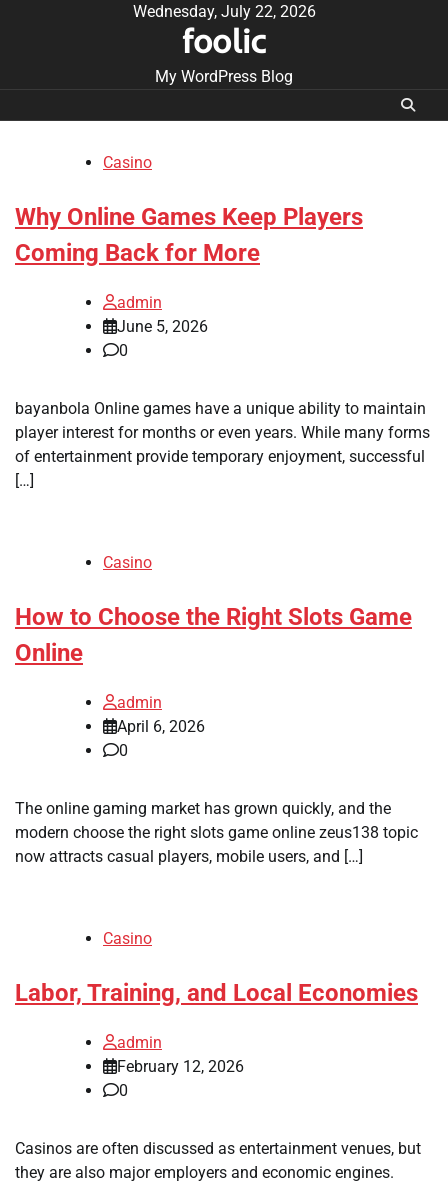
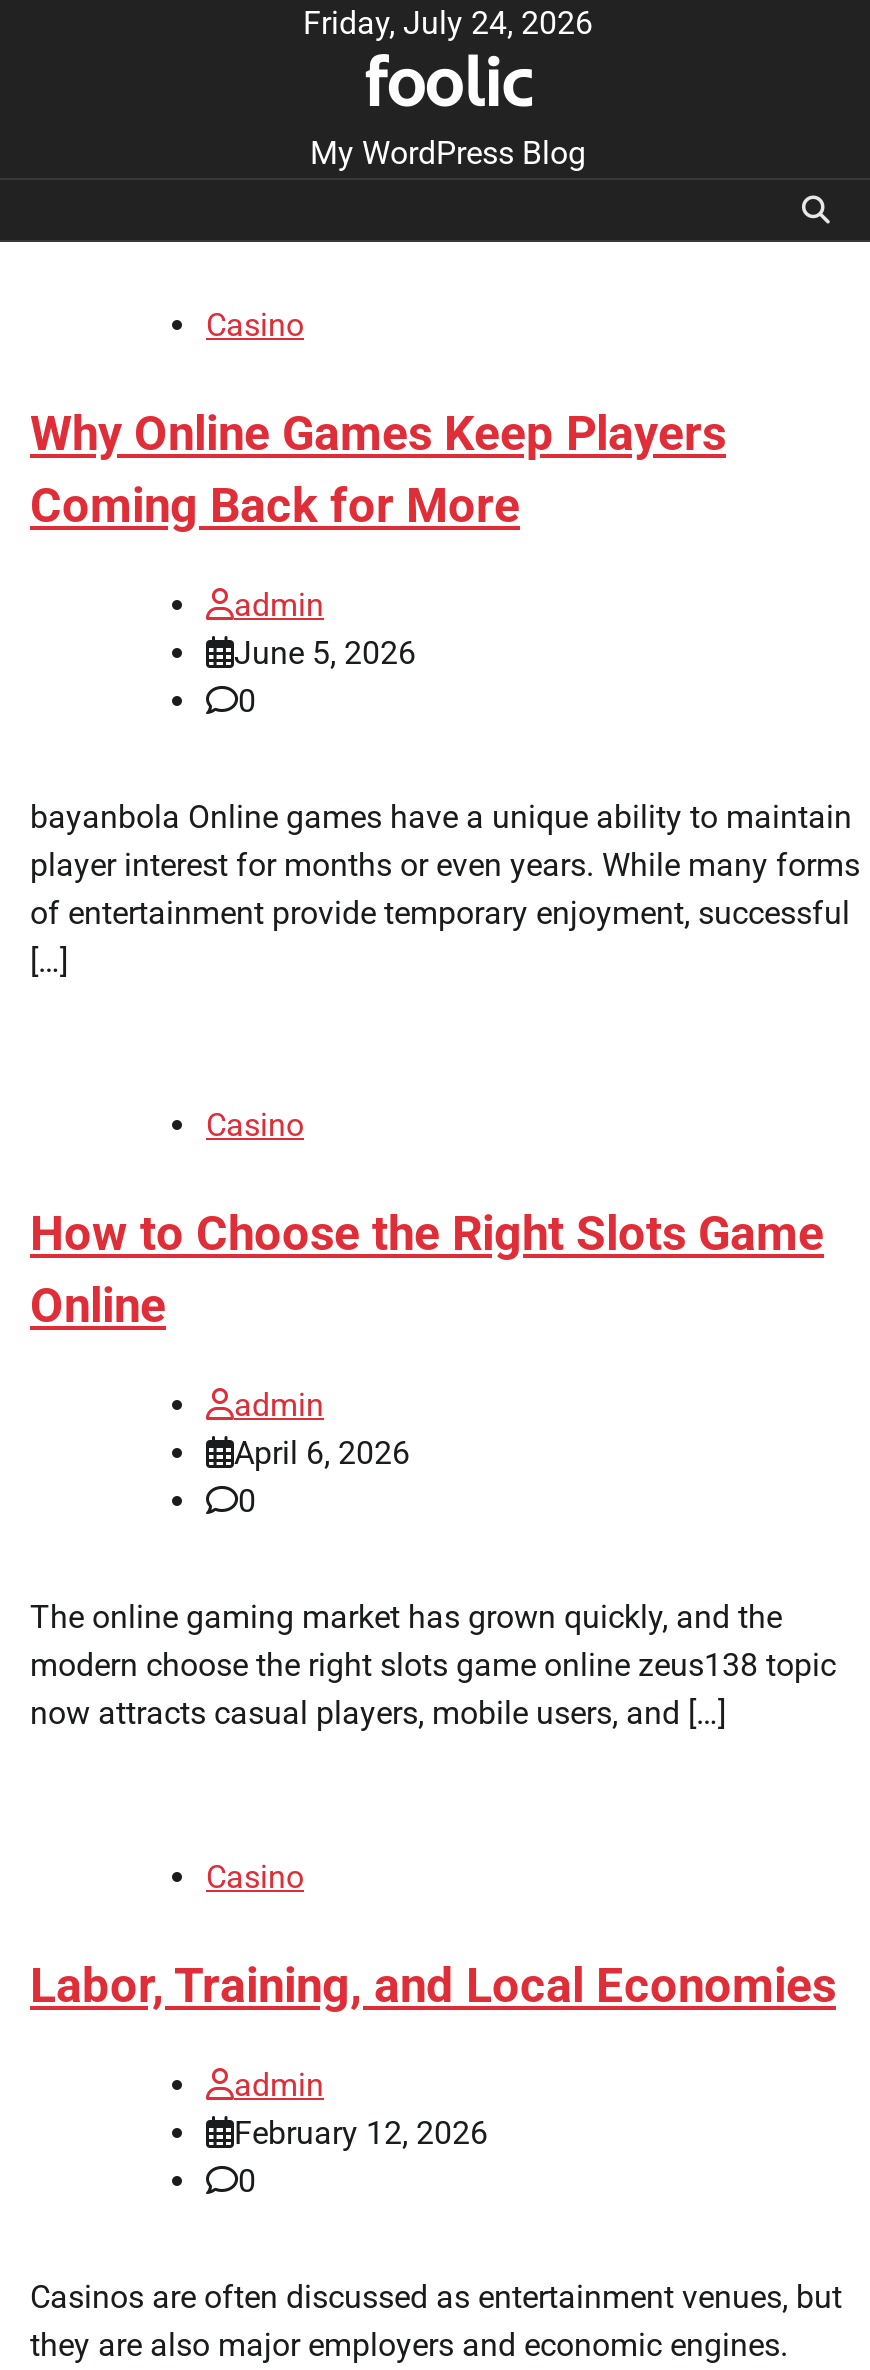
[132,2,315,21] Wednesday, July 22, 2026 -> [303,4,593,42] Friday, July 24, 2026

